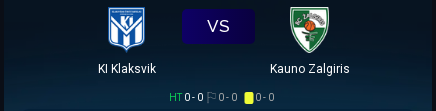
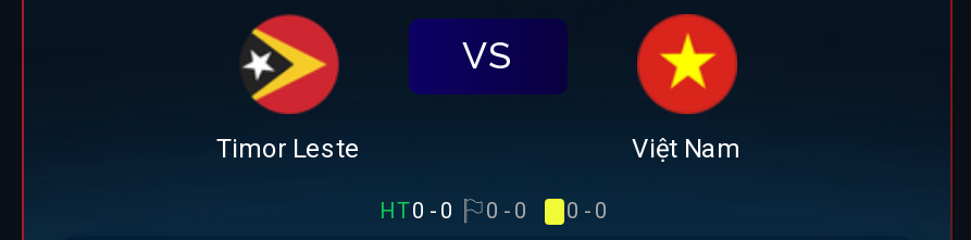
[97,6,155,75] [image] | KI Klaksvik -> [216,12,360,163] [image] | Timor Leste
[269,6,349,75] [image] | Kauno Zalgiris -> [632,12,740,163] [image] | Việt Nam

